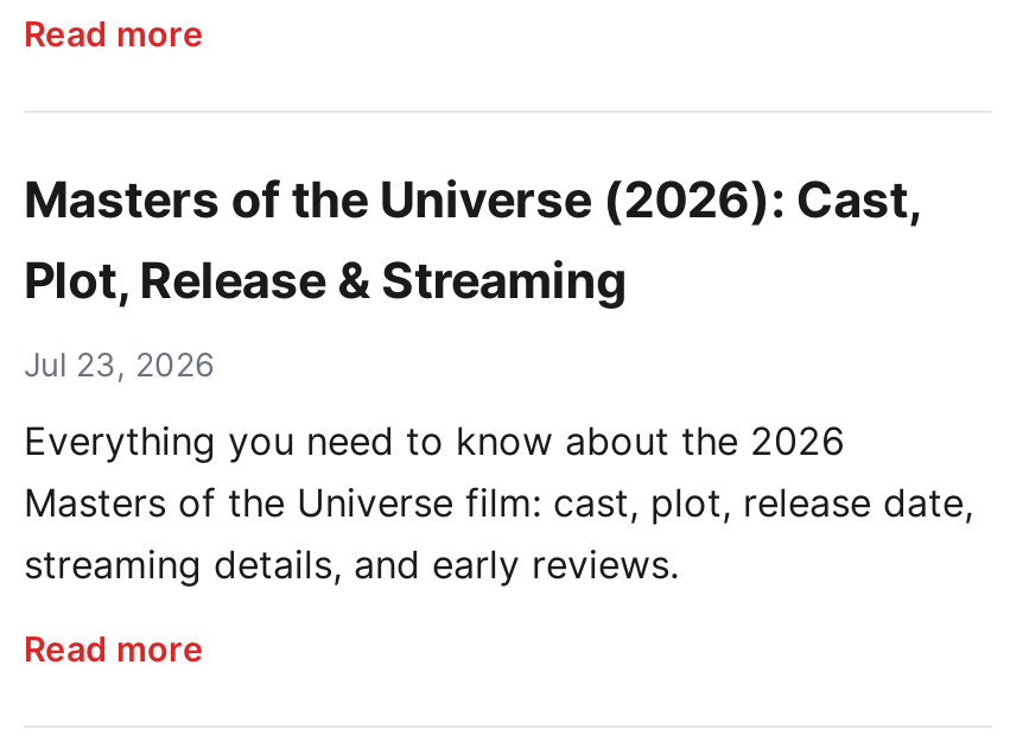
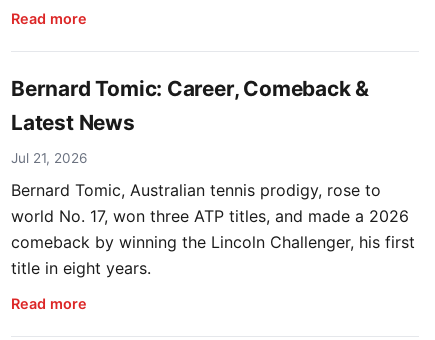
[24,170,919,310] Masters of the Universe (2026): Cast, | Plot, Release & Streaming -> [11,76,369,135] Bernard Tomic: Career, Comeback & | Latest News
[24,345,214,383] Jul 23, 2026 -> [11,150,87,166] Jul 21, 2026
[24,416,973,587] Everything you need to know about the 2026 | Masters of the Universe film: cast, plot, release date, | streaming details, and early reviews. -> [11,180,415,278] Bernard Tomic, Australian tennis prodigy, rose to | world No. 17, won three ATP titles, and made a 2026 | comeback by winning the Lincoln Challenger, his first | title in eight years.

